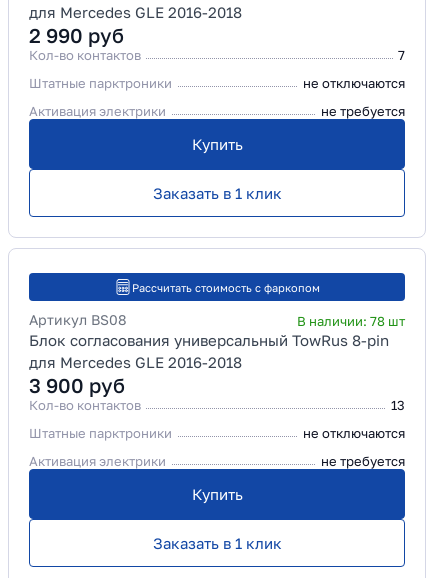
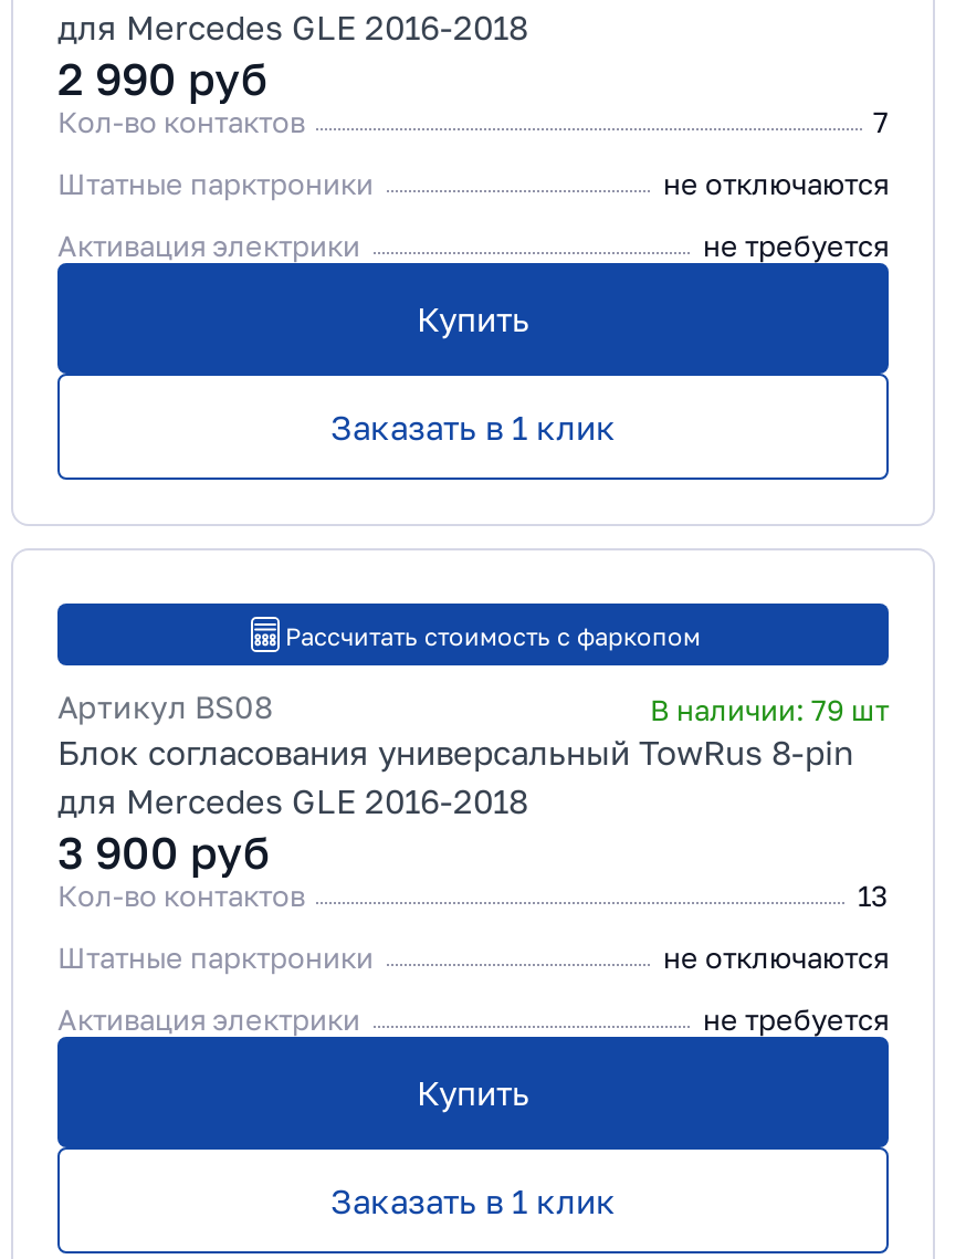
[297,313,405,329] В наличии: 78 шт -> [650,692,889,727] В наличии: 79 шт

